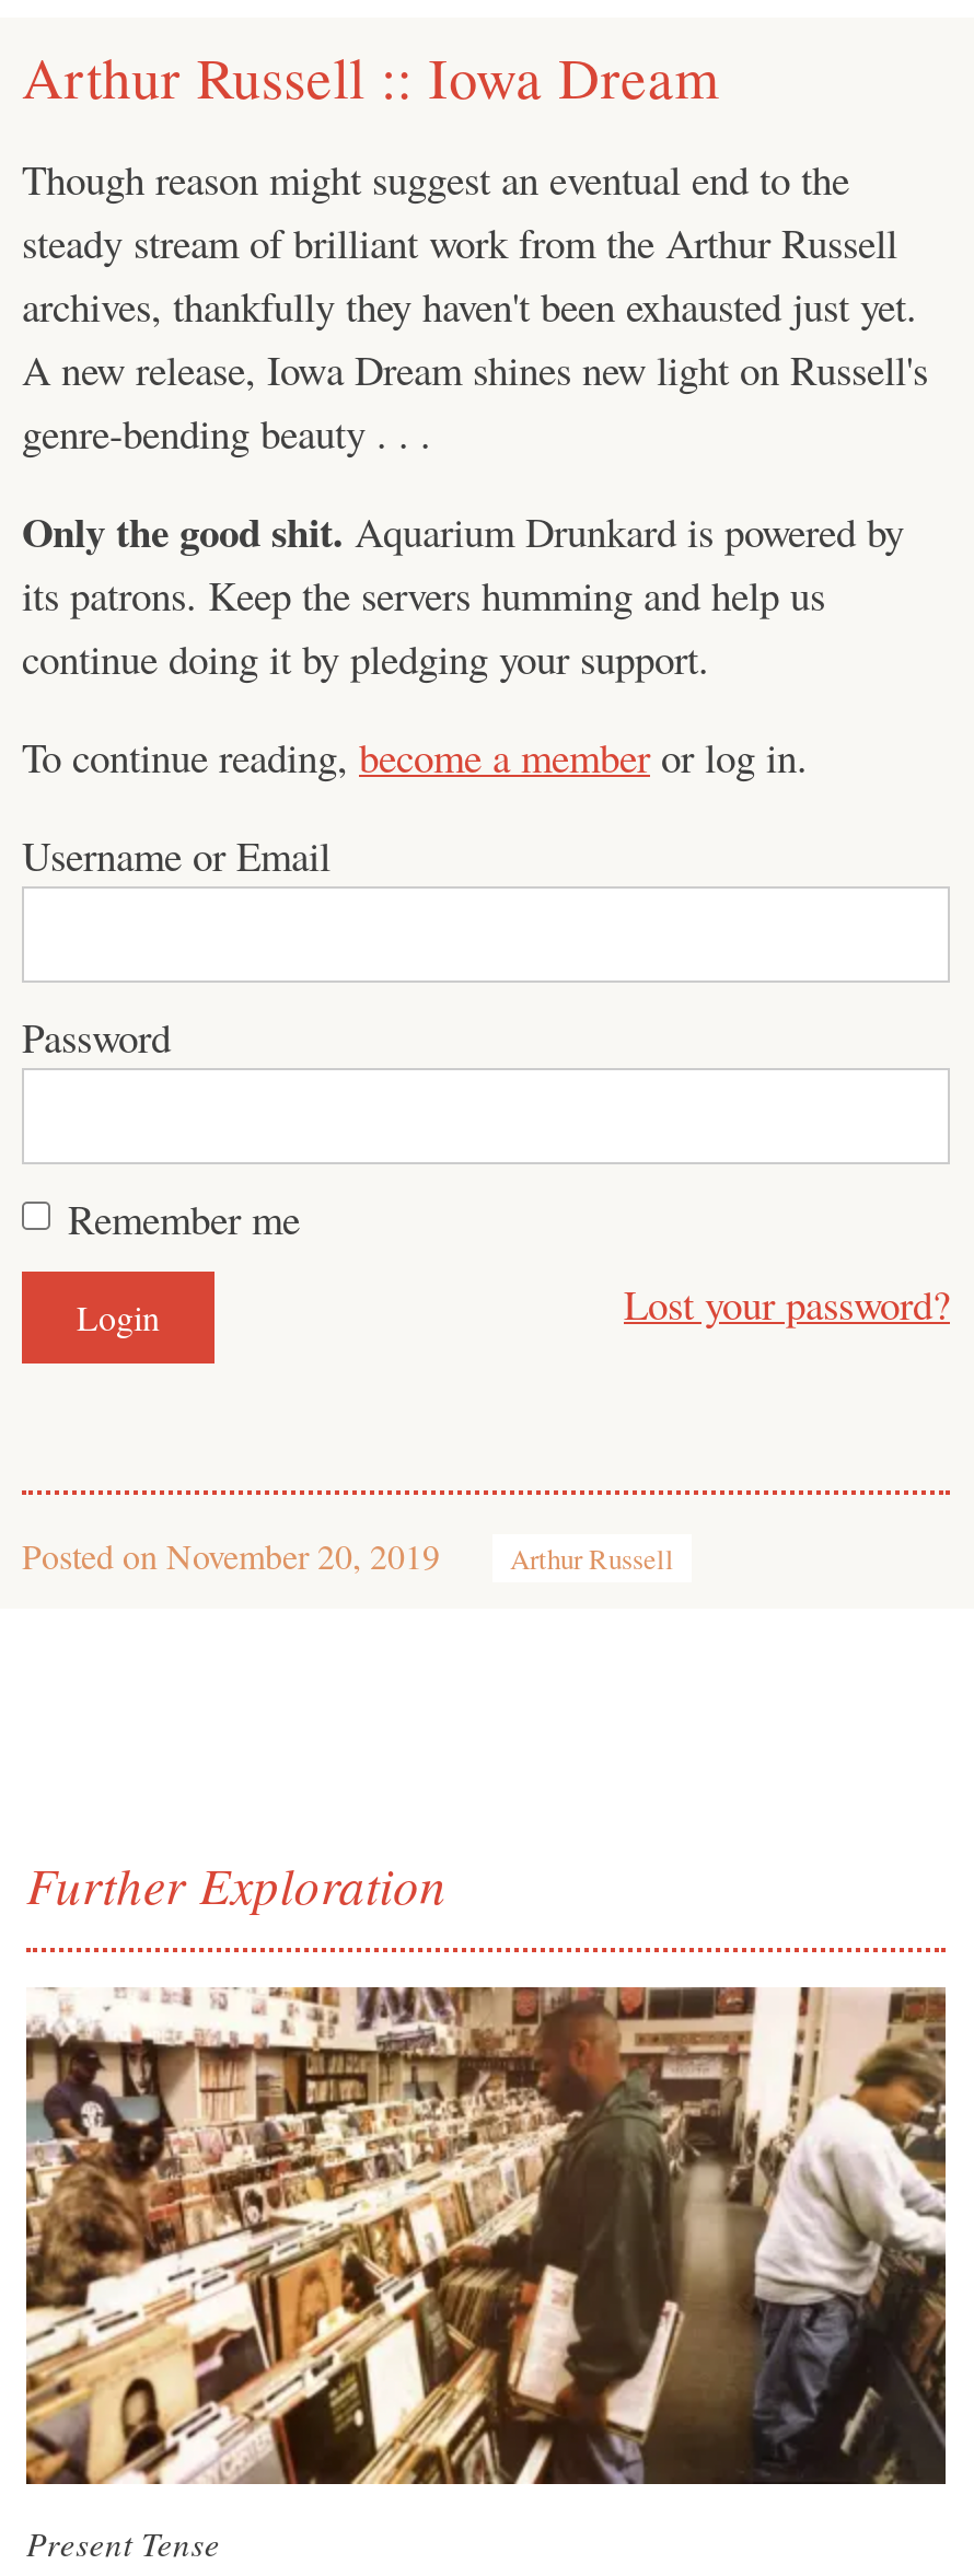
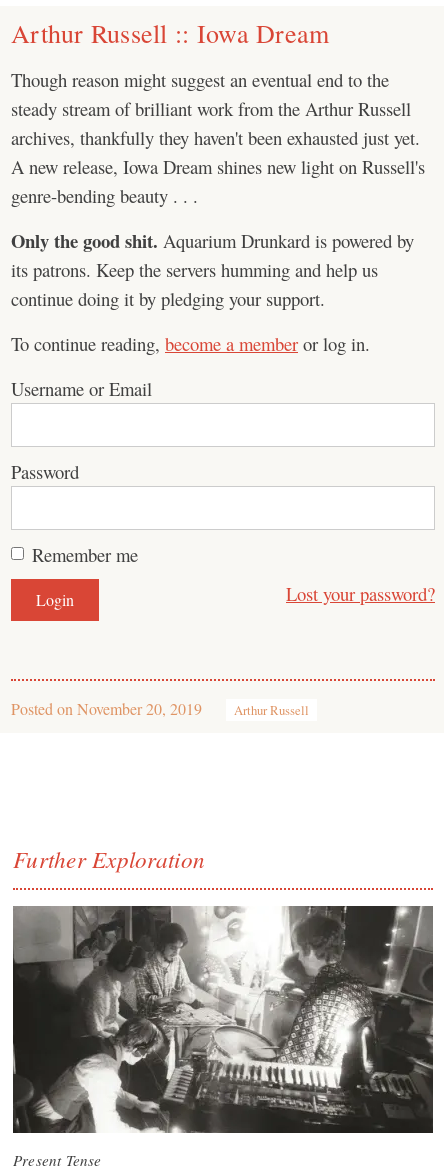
[24,1985,948,2486] [image] -> [12,905,434,1134] [image]

